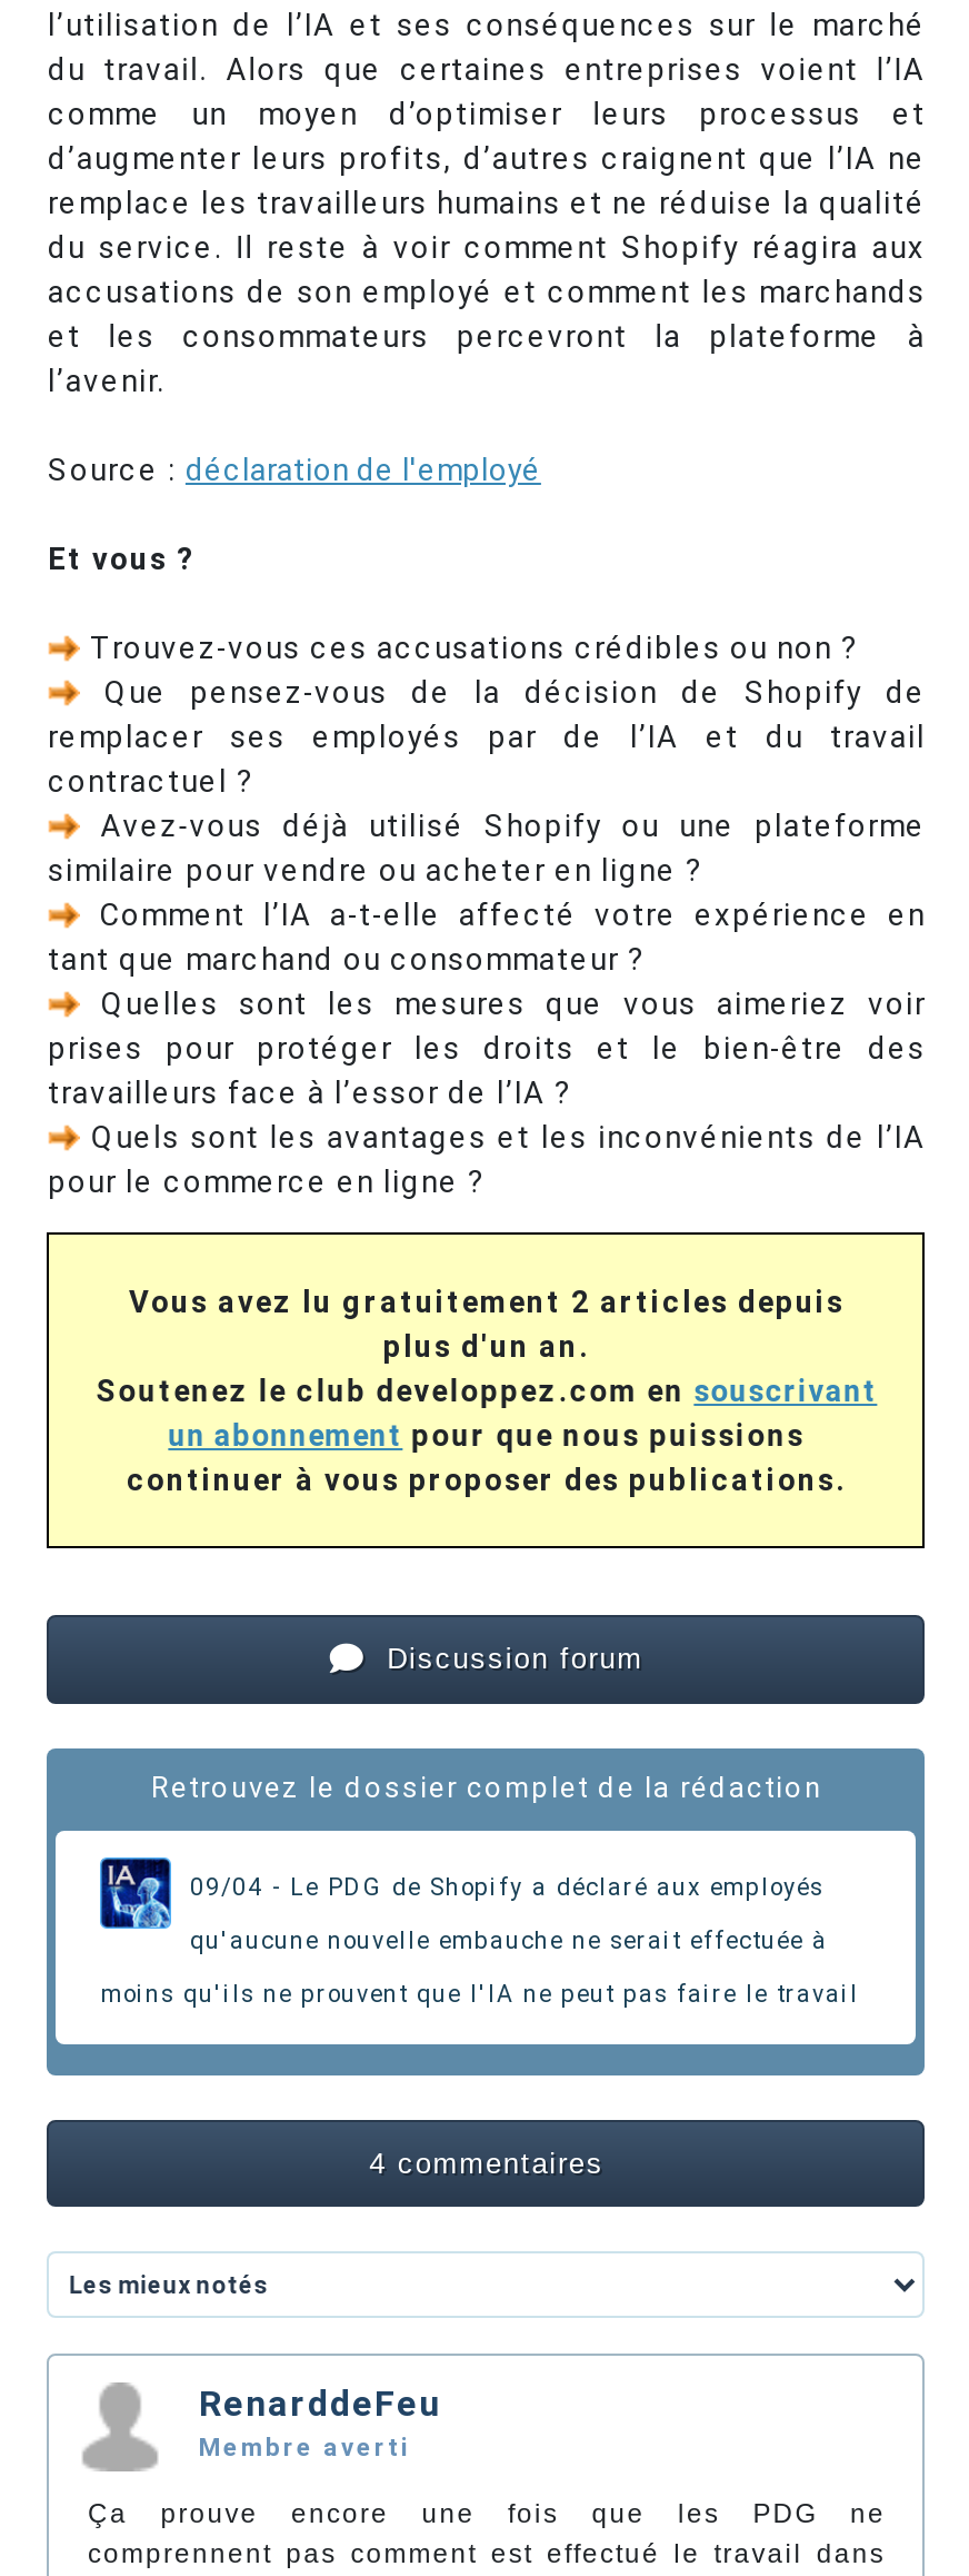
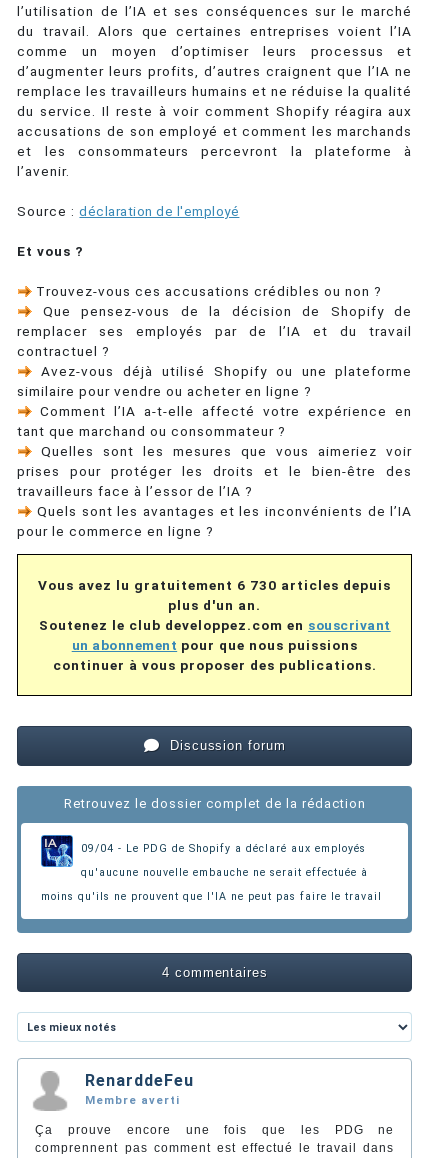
[129,1284,844,1320] Vous avez lu gratuitement 2 articles depuis -> [38,577,391,593] Vous avez lu gratuitement 6 730 articles depuis

